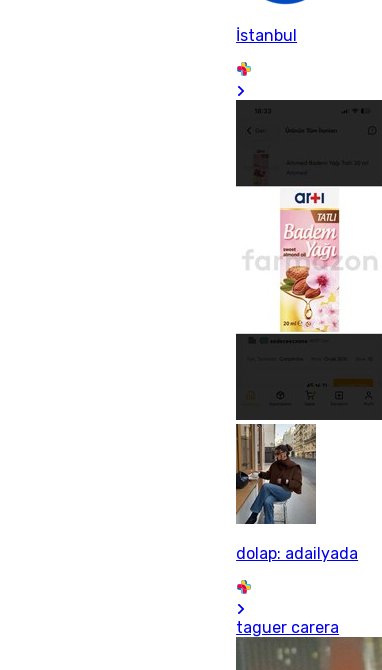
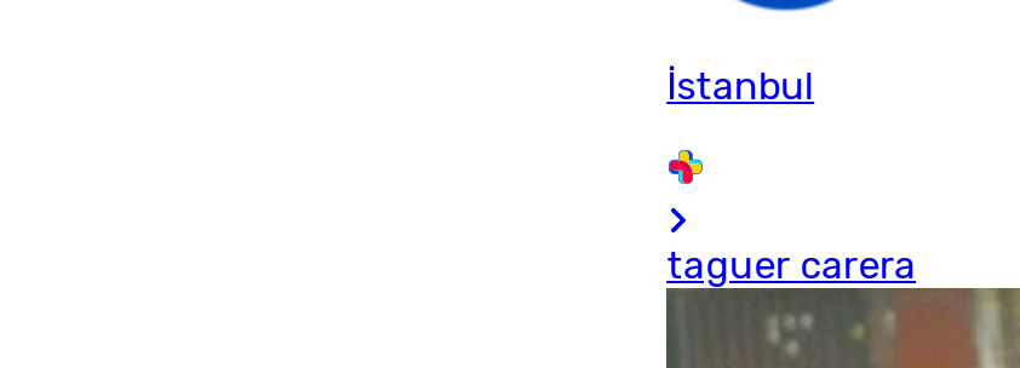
[235,99,379,563] [image] | dolap: adailyada -> none

